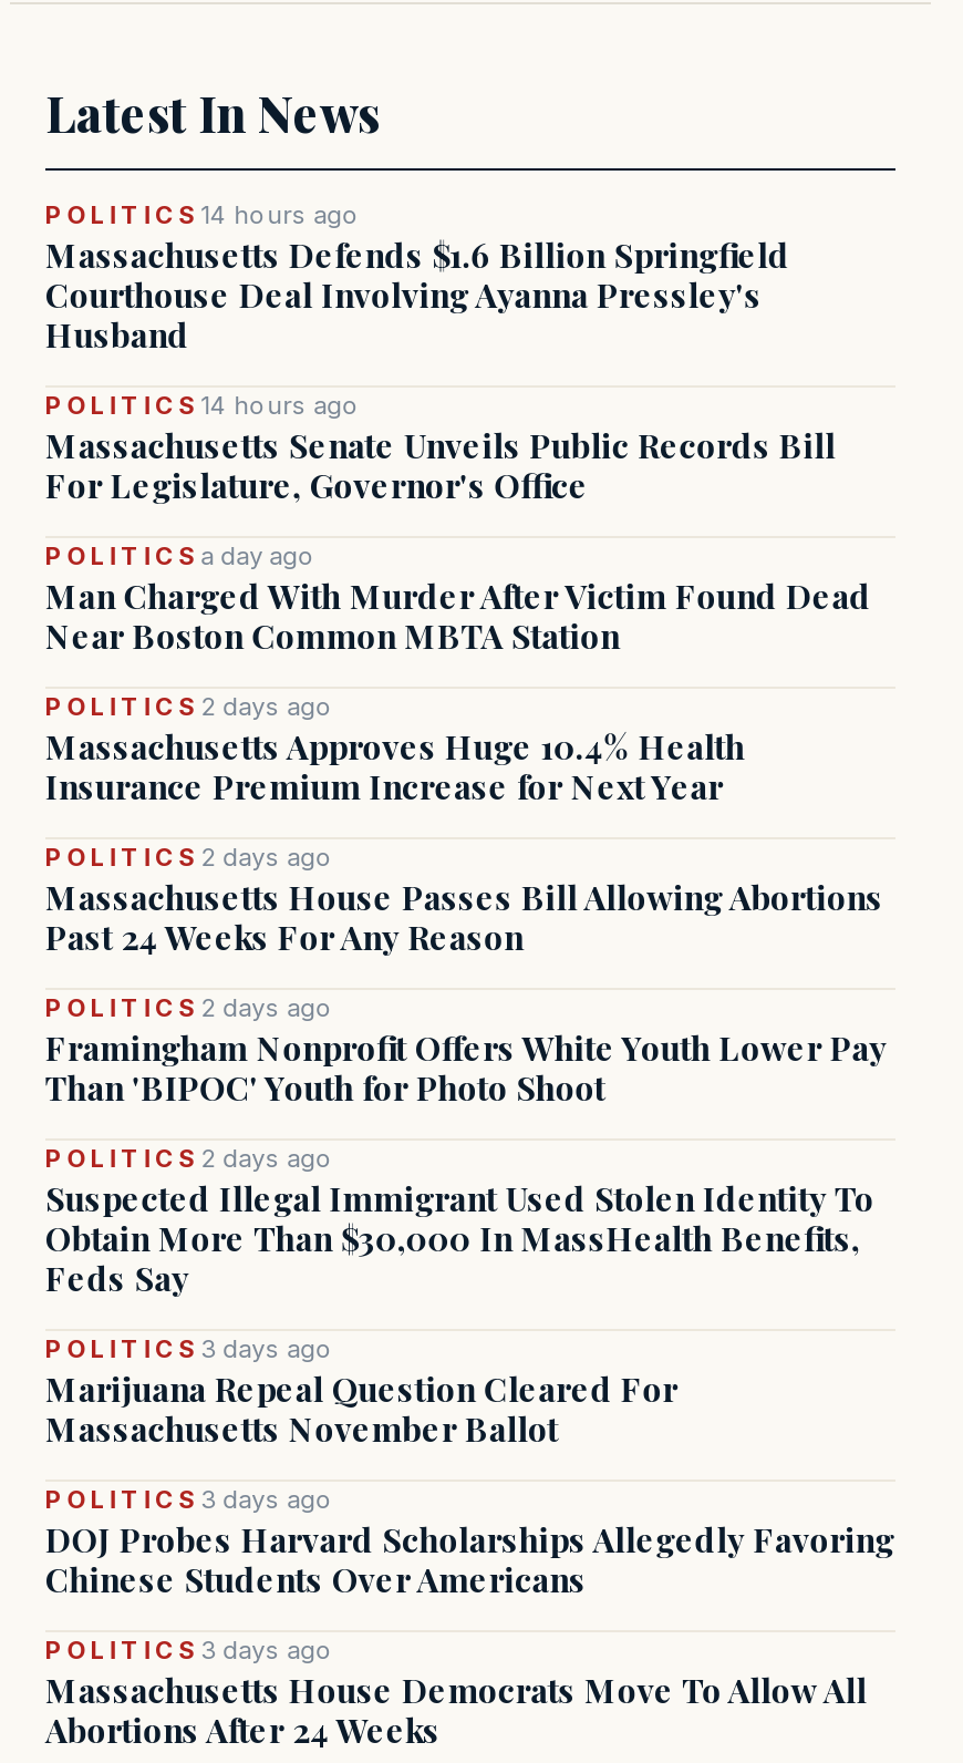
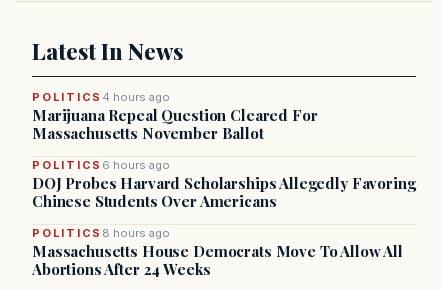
[45,199,887,1364] POLITICS 14 hours ago | Massachusetts Defends $1.6 Billion Springfield | Courthouse Deal Involving Ayanna Pressley's | Husband | POLITICS 14 hours ago | Massachusetts Senate Unveils Public Records Bill | For Legislature, Governor's Office | POLITICS a day ago | Man Charged With Murder After Victim Found Dead | Near Boston Common MBTA Station | POLITICS 2 days ago | Massachusetts Approves Huge 10.4% Health | Insurance Premium Increase for Next Year | POLITICS 2 days ago | Massachusetts House Passes Bill Allowing Abortions | Past 24 Weeks For Any Reason | POLITICS 2 days ago | Framingham Nonprofit Offers White Youth Lower Pay | Than 'BIPOC' Youth for Photo Shoot | POLITICS 2 days ago | Suspected Illegal Immigrant Used Stolen Identity To | Obtain More Than $30,000 In MassHealth Benefits, | Feds Say | POLITICS 3 days ago -> [32,90,170,104] POLITICS 4 hours ago
[45,1484,333,1515] POLITICS 3 days ago -> [32,158,170,172] POLITICS 6 hours ago
[45,1635,333,1666] POLITICS 3 days ago -> [32,226,170,240] POLITICS 8 hours ago

